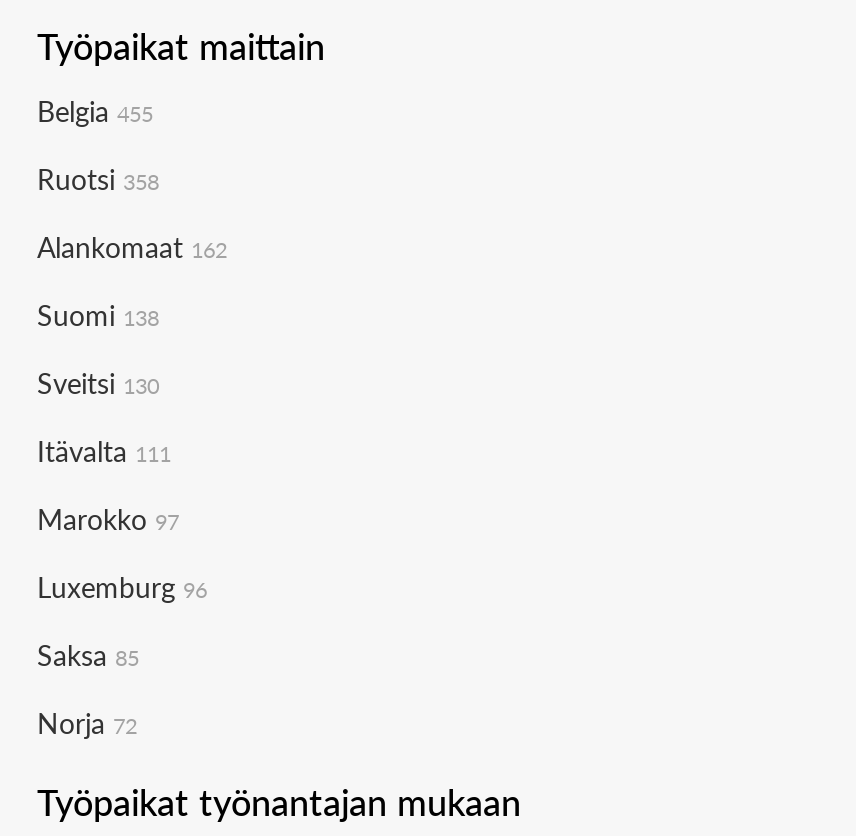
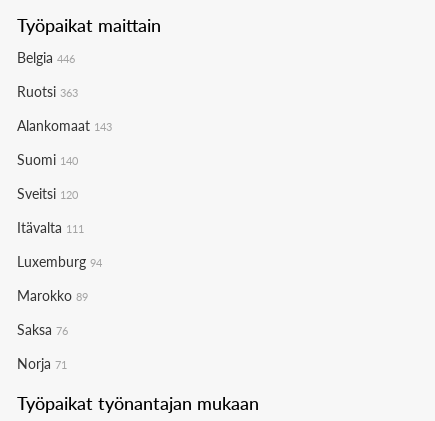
[37,90,153,130] Belgia 455 -> [17,47,75,67] Belgia 446
[37,158,159,198] Ruotsi 358 -> [17,81,78,101] Ruotsi 363
[37,226,227,266] Alankomaat 162 -> [17,115,112,135] Alankomaat 143
[37,294,159,334] Suomi 138 -> [17,149,78,169] Suomi 140
[37,362,159,402] Sveitsi 130 -> [17,183,78,203] Sveitsi 120
[37,498,179,538] Marokko 97 -> [17,251,102,271] Luxemburg 94
[37,566,207,606] Luxemburg 96 -> [17,285,88,305] Marokko 89
[37,634,139,674] Saksa 85 -> [17,319,68,339] Saksa 76
[37,702,137,742] Norja 72 -> [17,353,67,373] Norja 71

